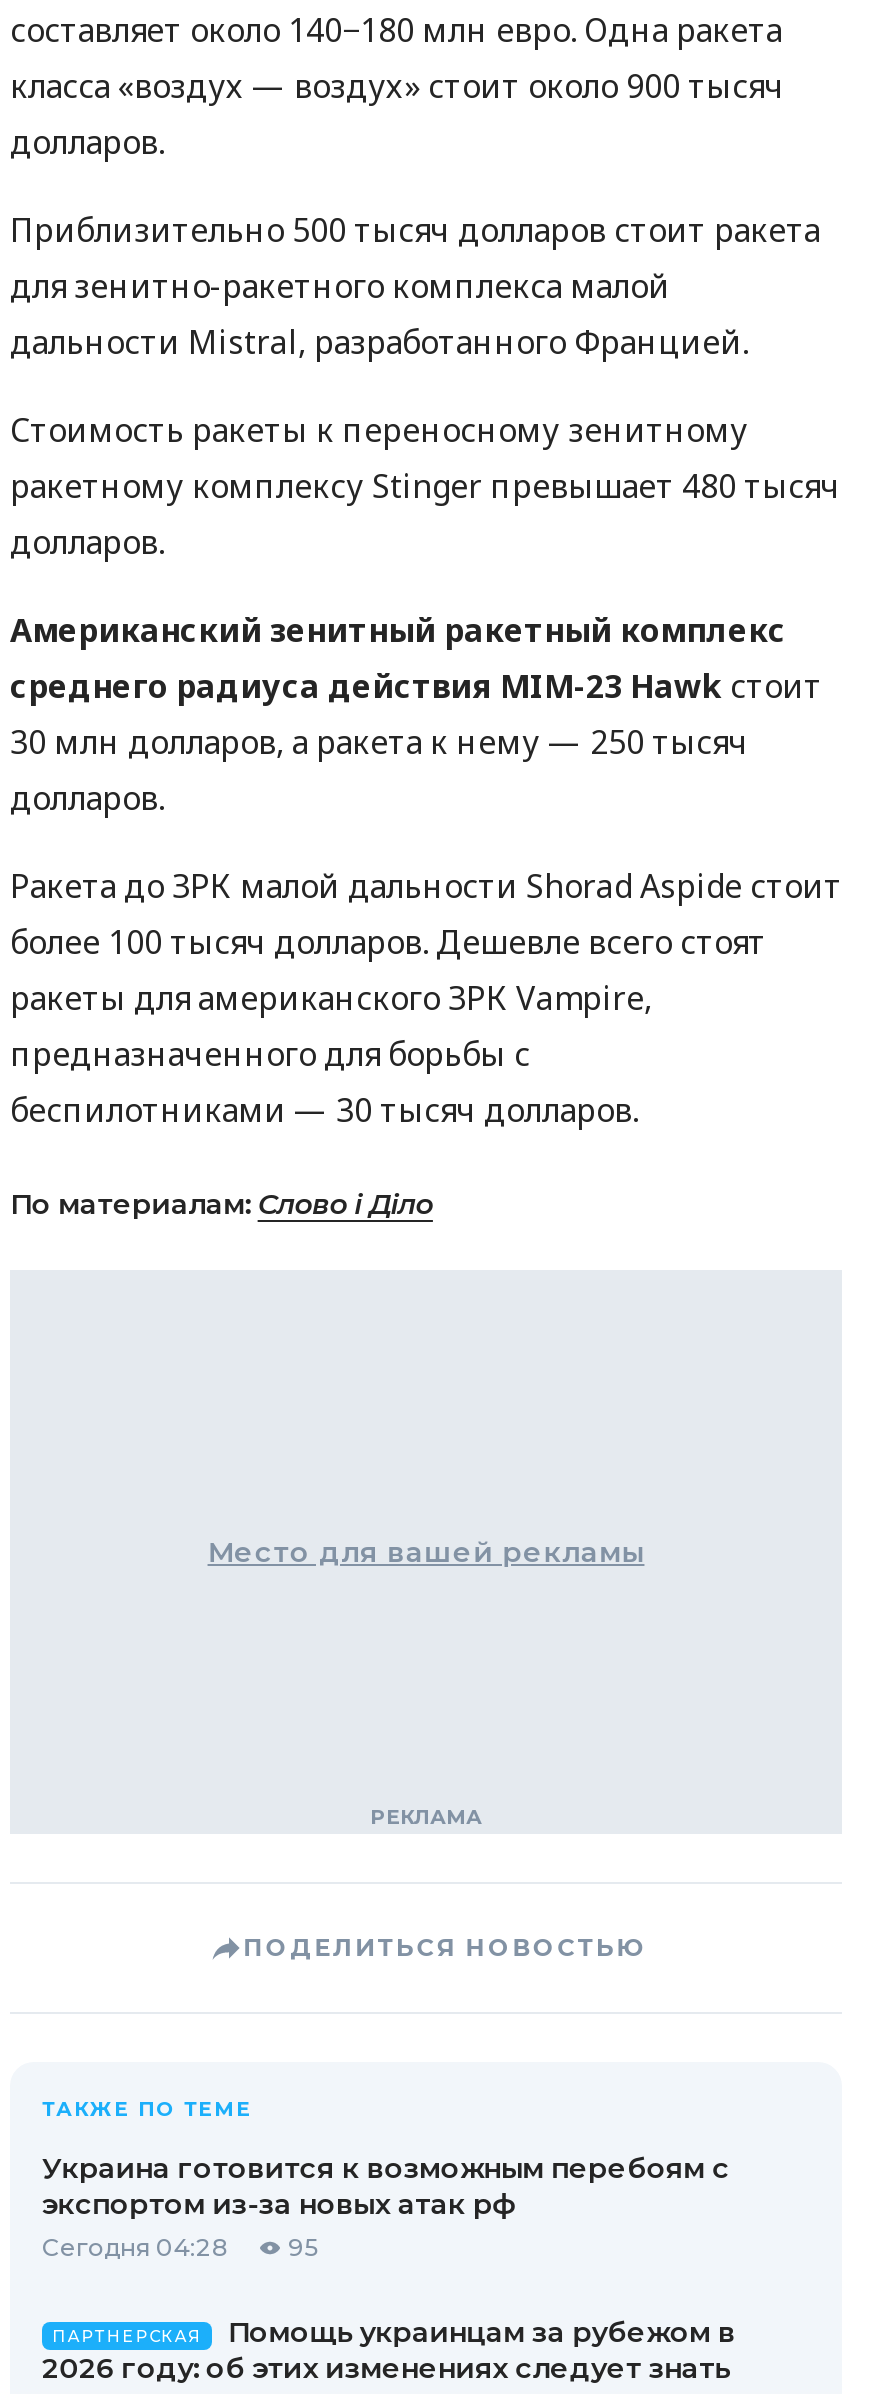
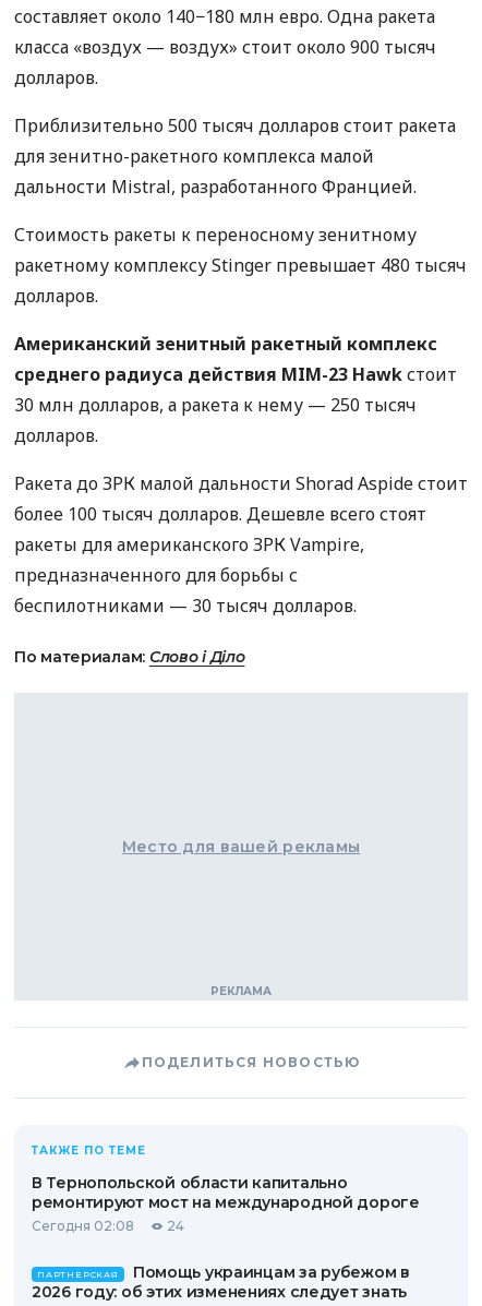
[42,2151,730,2263] Украина готовится к возможным перебоям с | экспортом из-за новых атак рф | Сегодня 04:28 | 95 -> [32,1173,420,1234] В Тернопольской области капитально | ремонтируют мост на международной дороге | Сегодня 02:08 | 24

